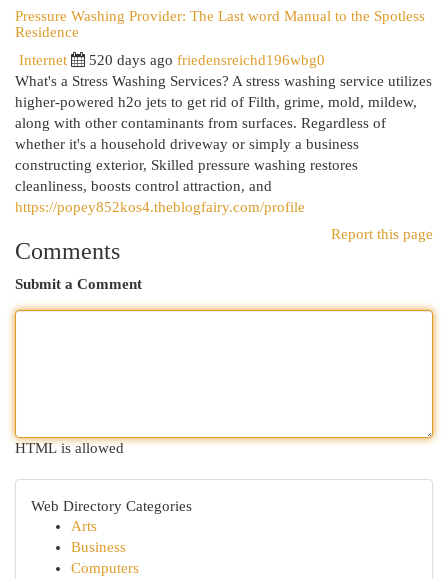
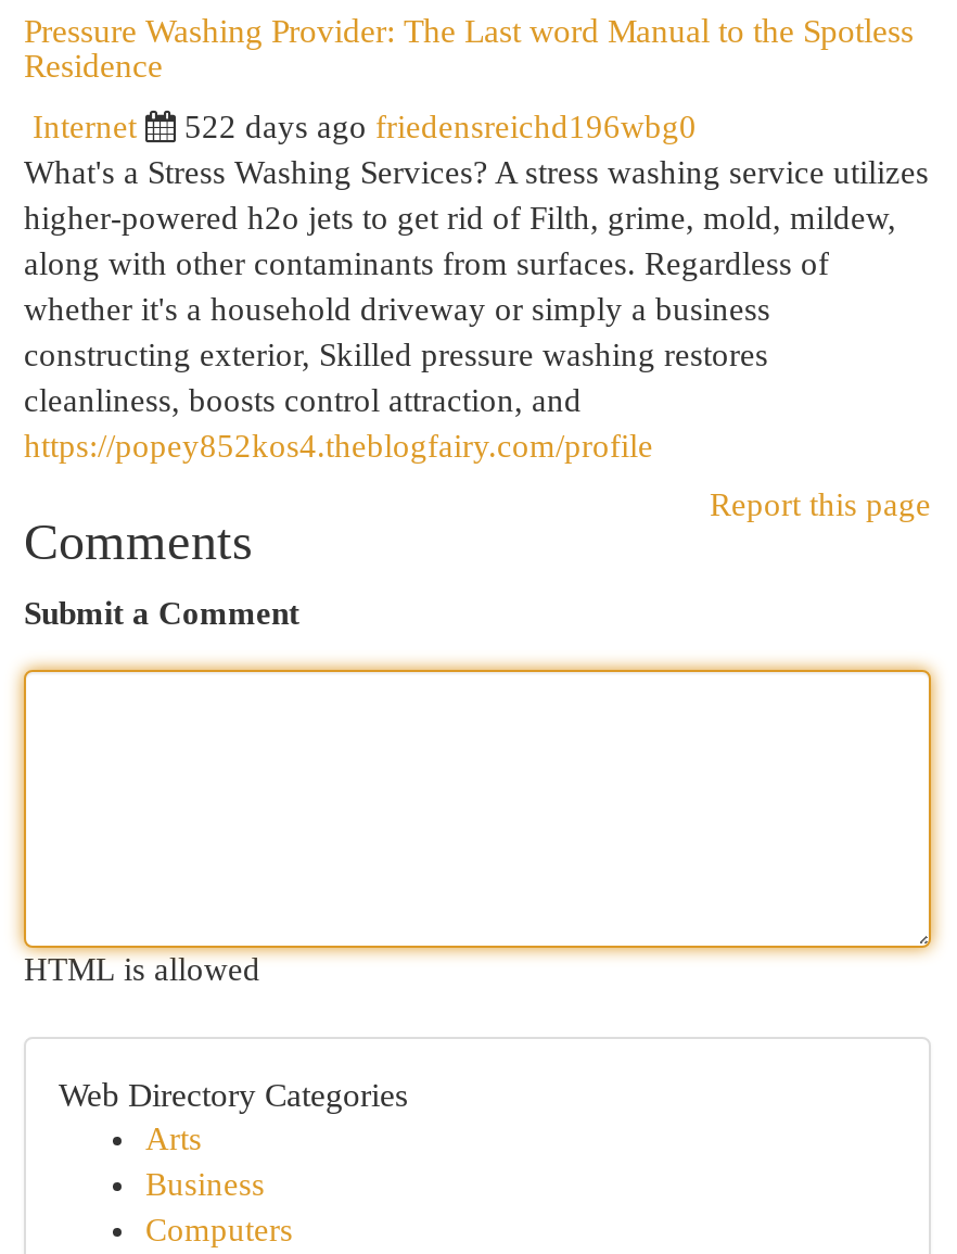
[89,52,325,68] 520 days ago friedensreichd196wbg0 -> [184,110,697,144] 522 days ago friedensreichd196wbg0

